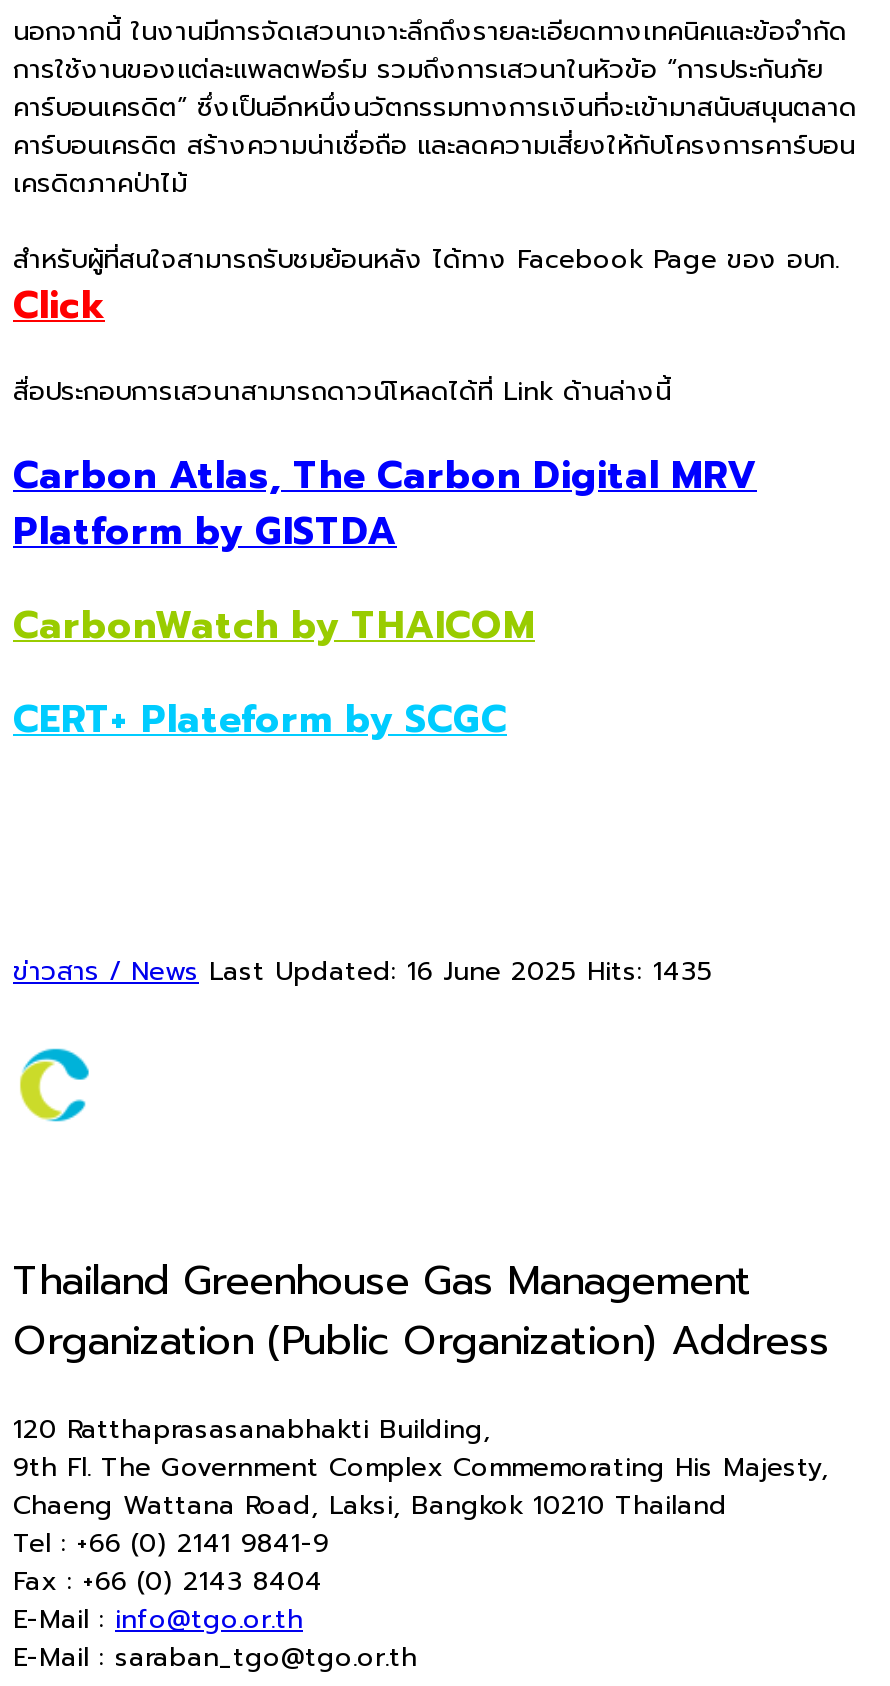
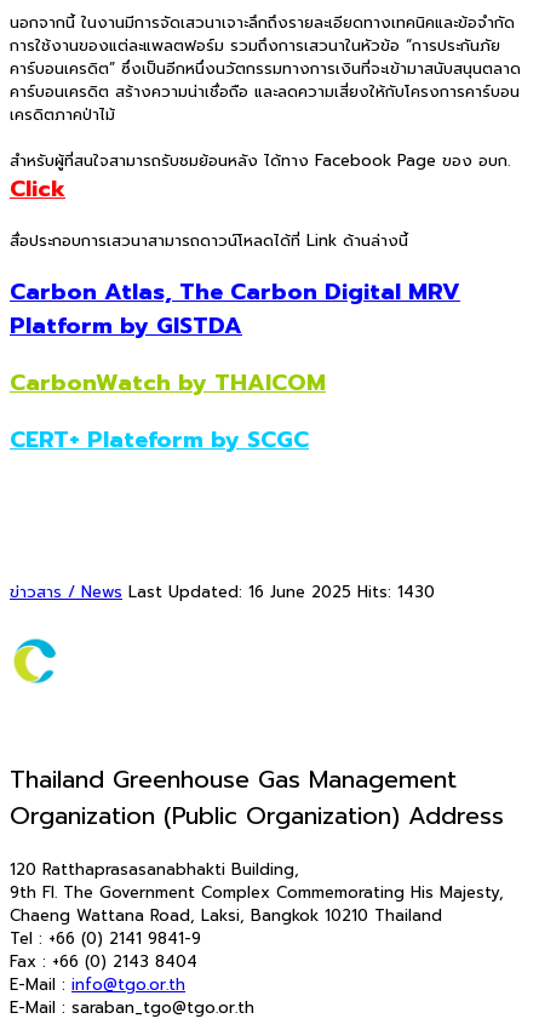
[13,953,713,991] ข่าวสาร / News Last Updated: 16 June 2025 Hits: 1435 -> [10,581,435,604] ข่าวสาร / News Last Updated: 16 June 2025 Hits: 1430

